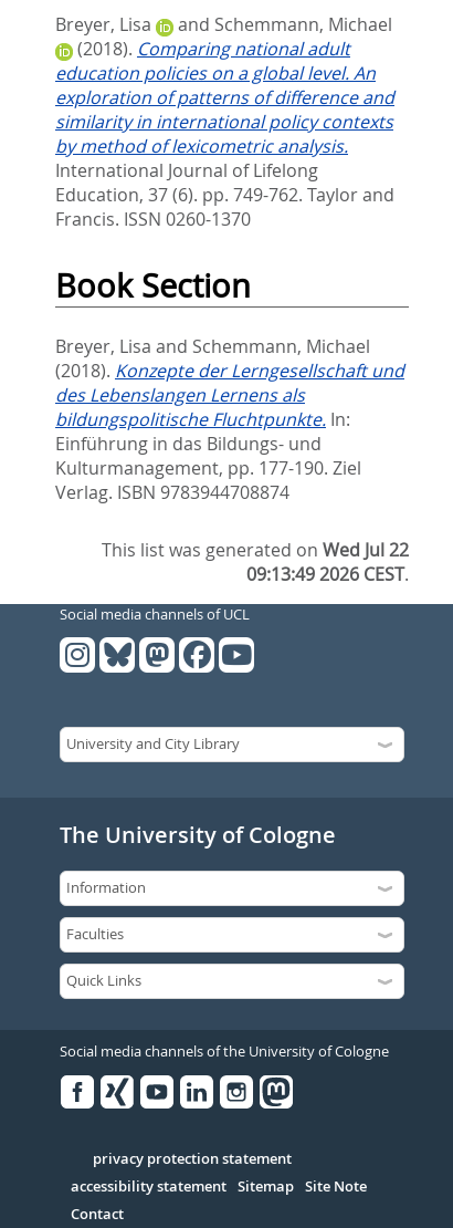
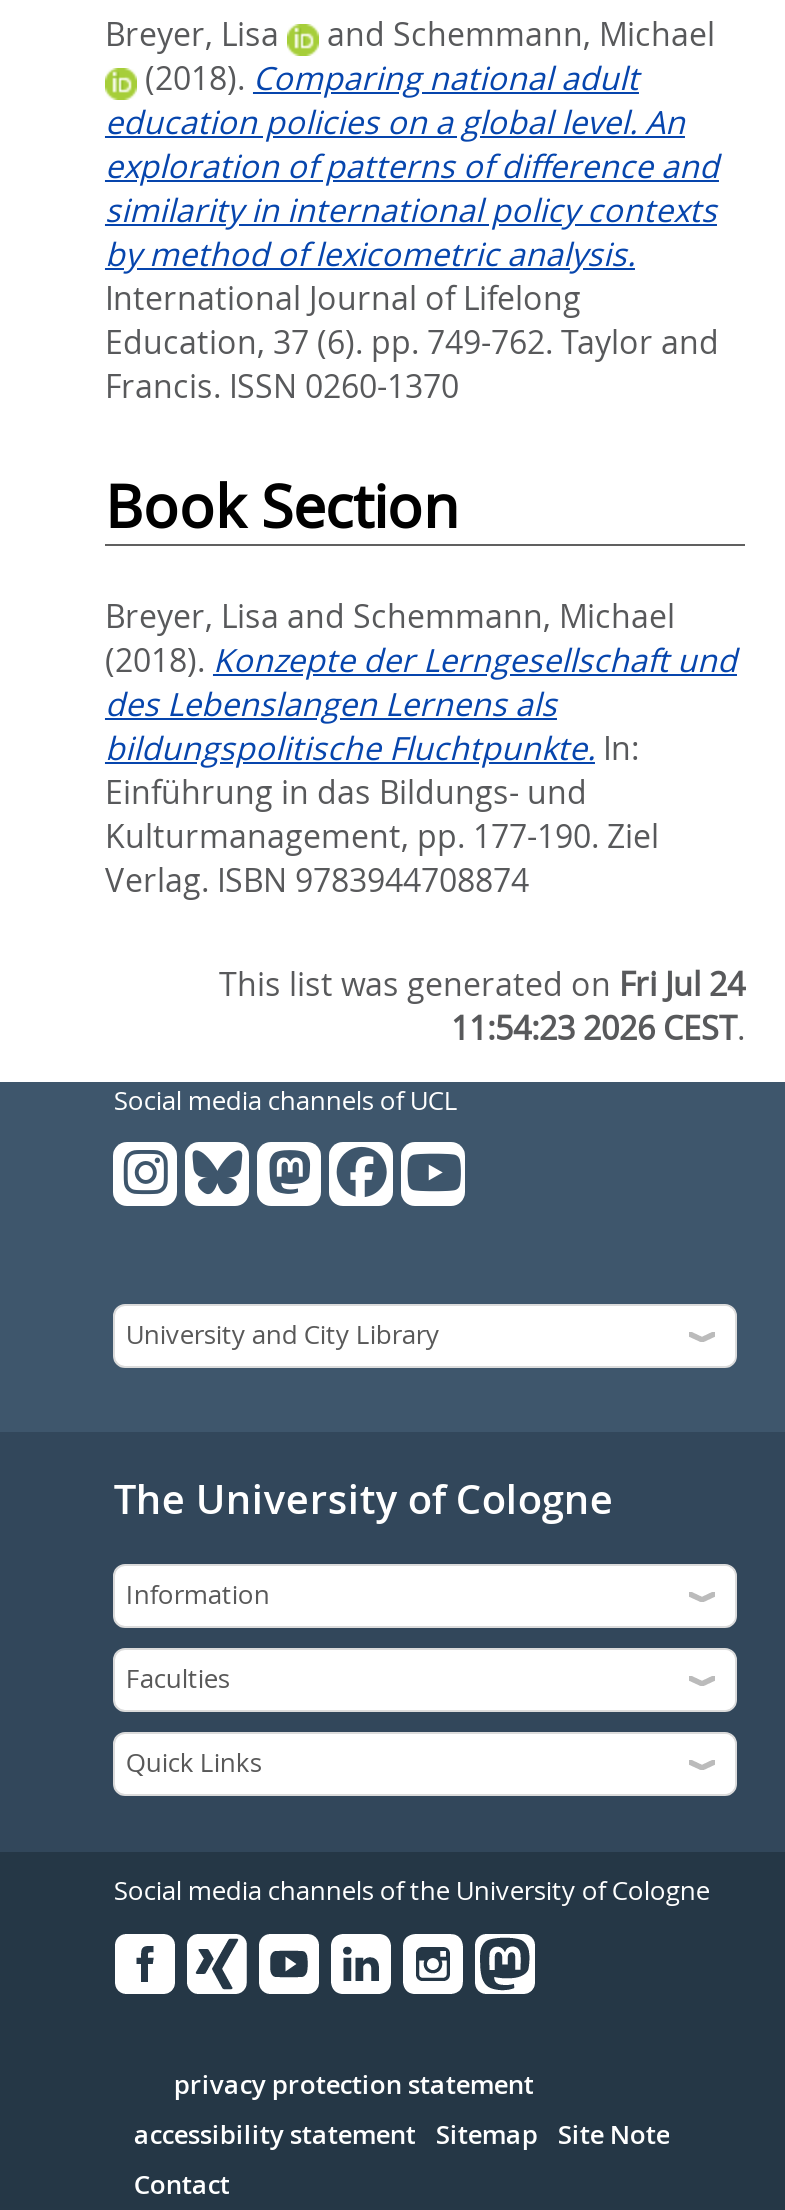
[102,537,409,562] This list was generated on Wed Jul 22 -> [219,962,745,1006] This list was generated on Fri Jul 24
[246,562,409,586] 09:13:49 2026 CEST. -> [451,1006,745,1050] 11:54:23 2026 CEST.

